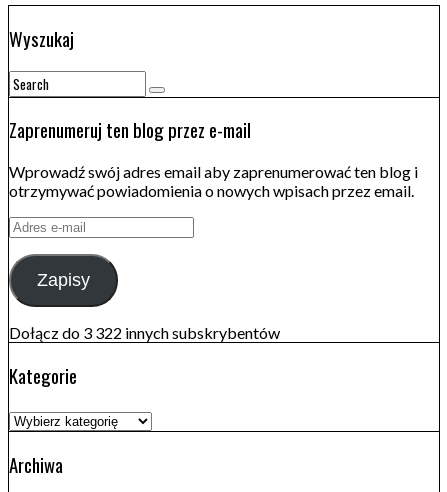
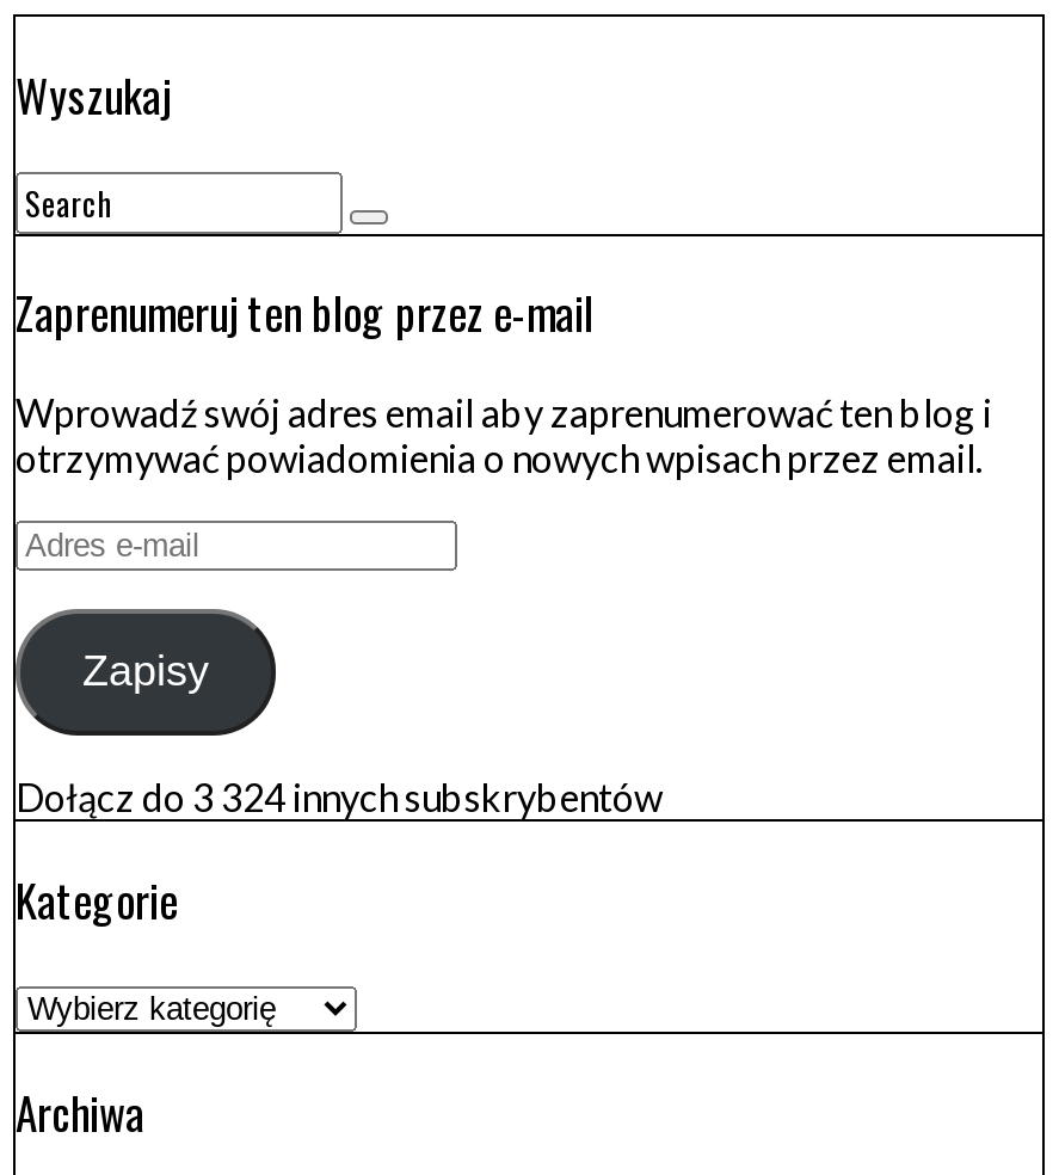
[9,323,280,342] Dołącz do 3 322 innych subskrybentów -> [16,774,663,819] Dołącz do 3 324 innych subskrybentów

